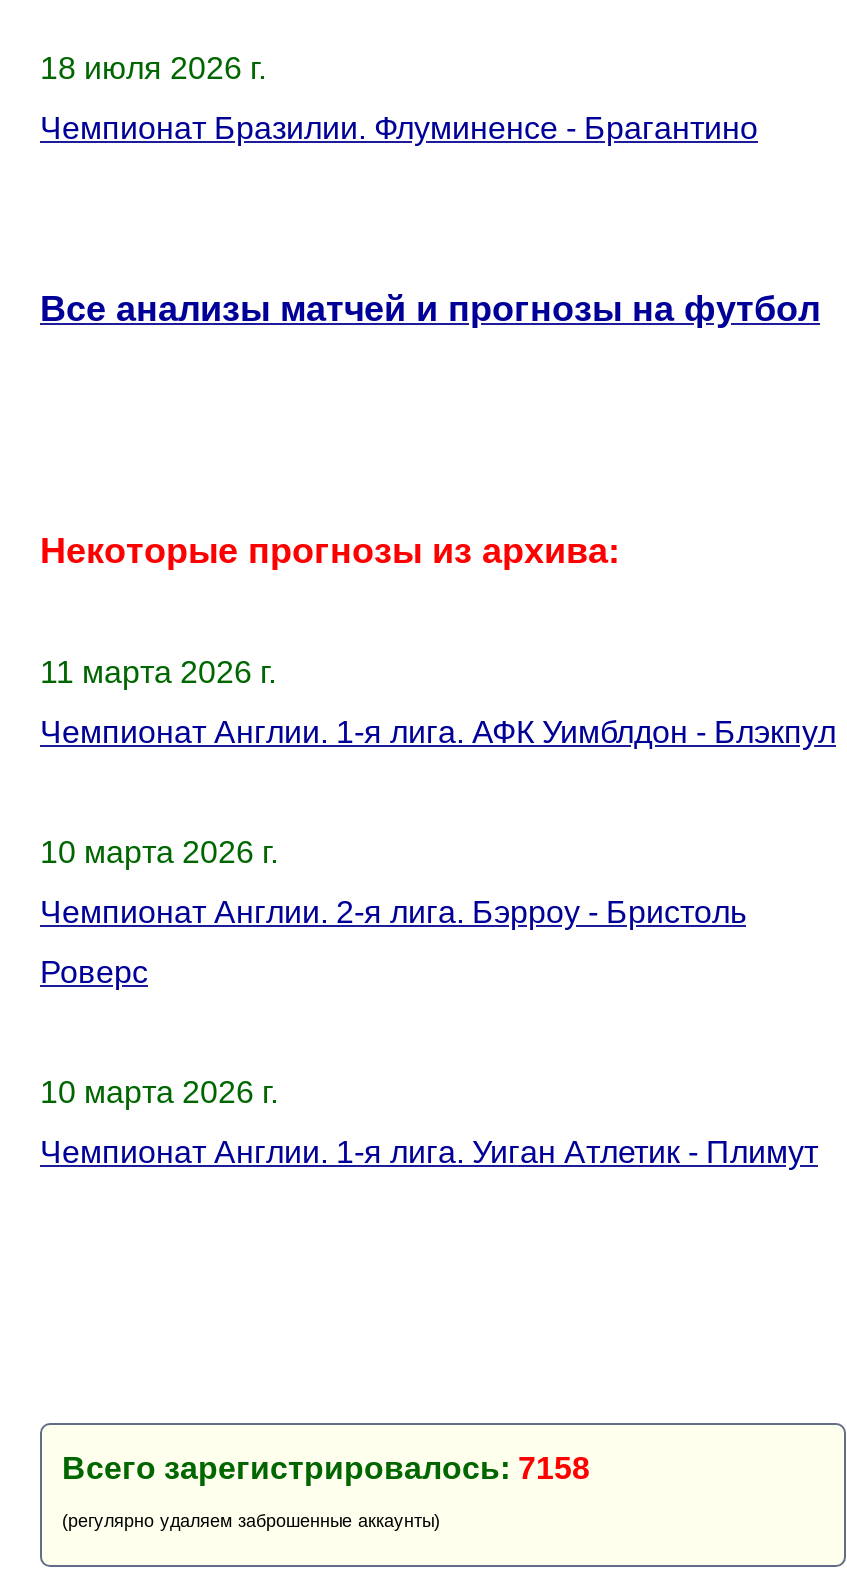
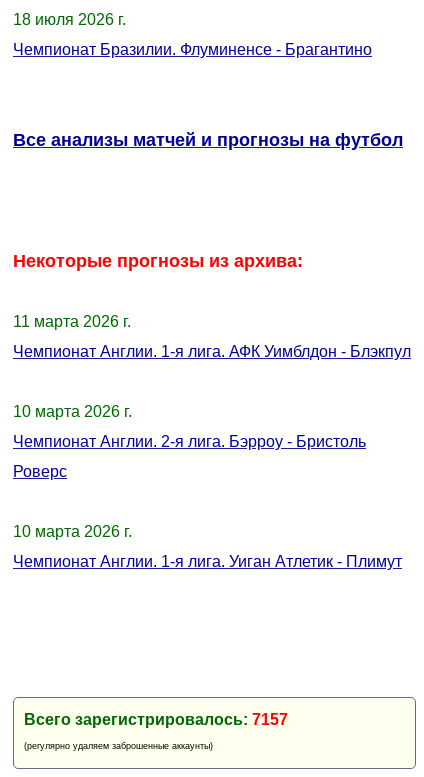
[62,1450,590,1484] Всего зарегистрировалось: 7158 -> [24,711,288,728] Всего зарегистрировалось: 7157

